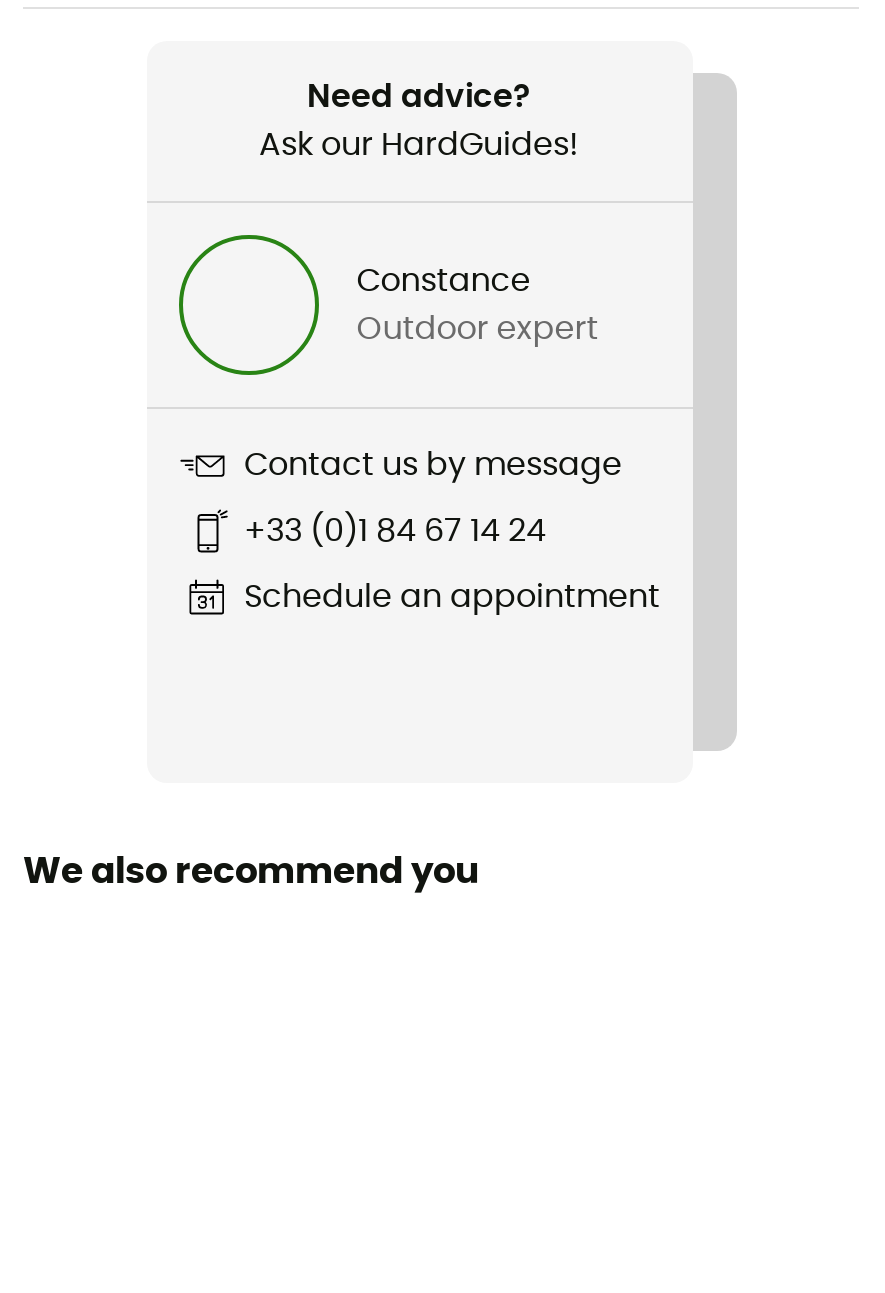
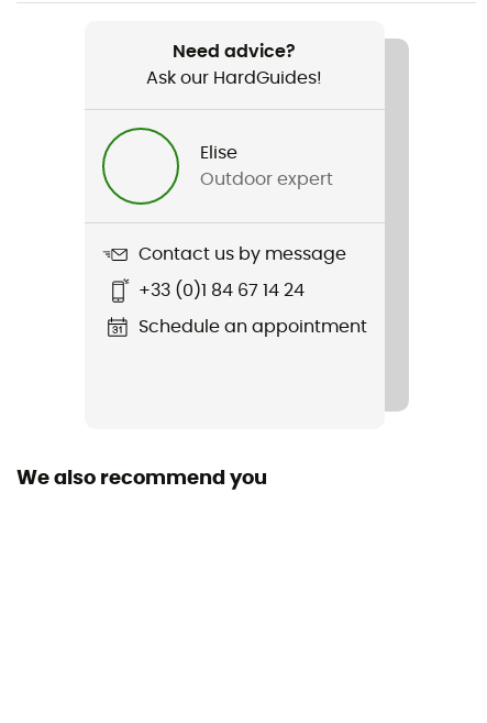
[356,264,530,296] Constance -> [200,144,237,161] Elise

